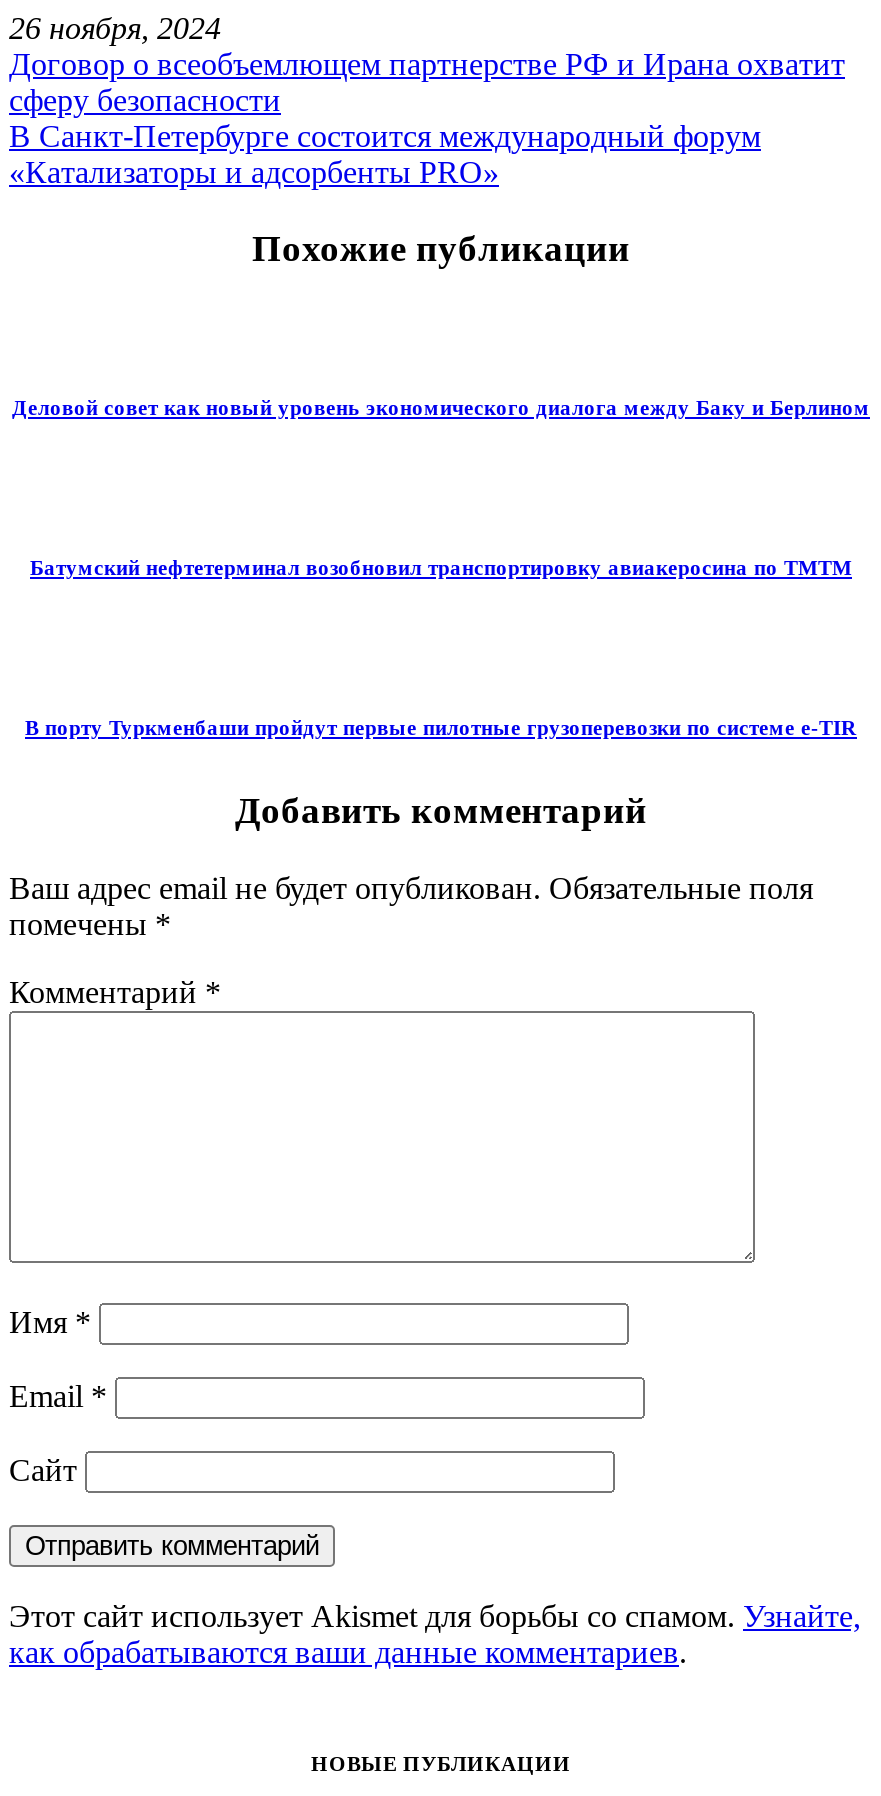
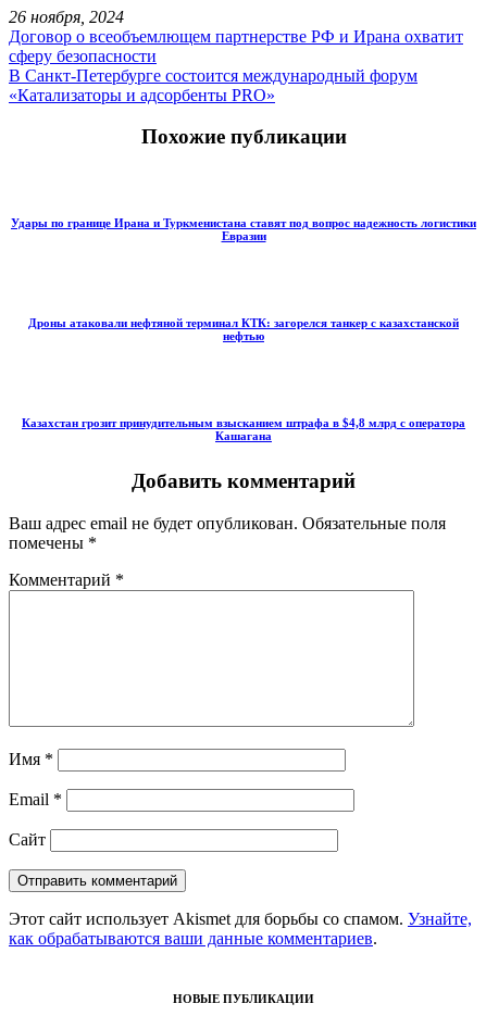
[12,395,870,419] Деловой совет как новый уровень экономического диалога между Баку и Берлином -> [11,216,476,242] Удары по границе Ирана и Туркменистана ставят под вопрос надежность логистики | Евразии
[30,555,852,579] Батумский нефтетерминал возобновил транспортировку авиакеросина по ТМТМ -> [28,316,459,342] Дроны атаковали нефтяной терминал КТК: загорелся танкер с казахстанской | нефтью
[25,715,857,739] В порту Туркменбаши пройдут первые пилотные грузоперевозки по системе e-TIR -> [22,416,465,442] Казахстан грозит принудительным взысканием штрафа в $4,8 млрд с оператора | Кашагана

